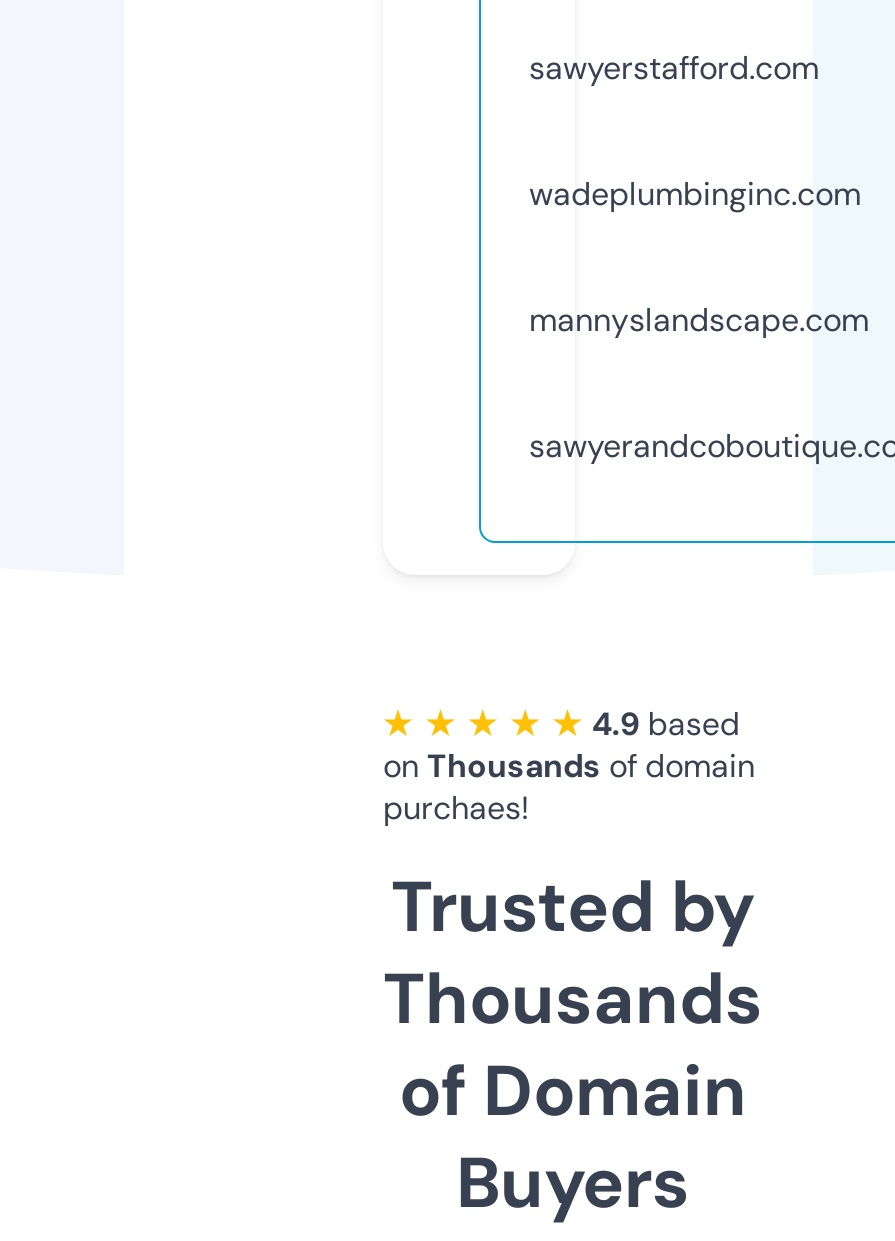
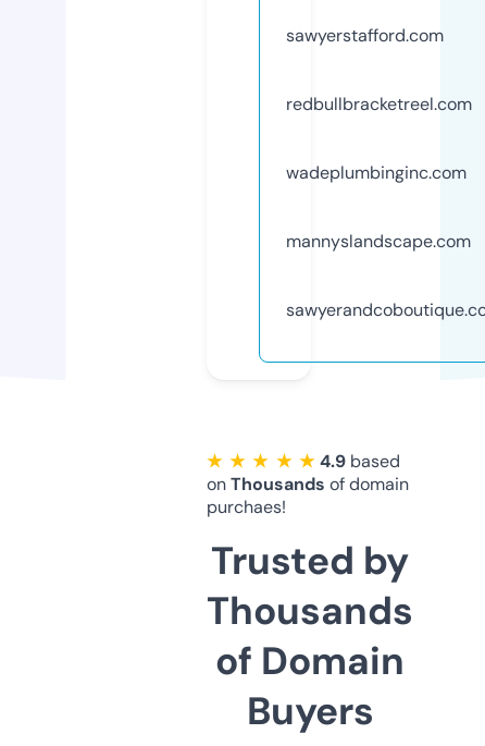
none -> [286,92,472,115] redbullbracketreel.com

